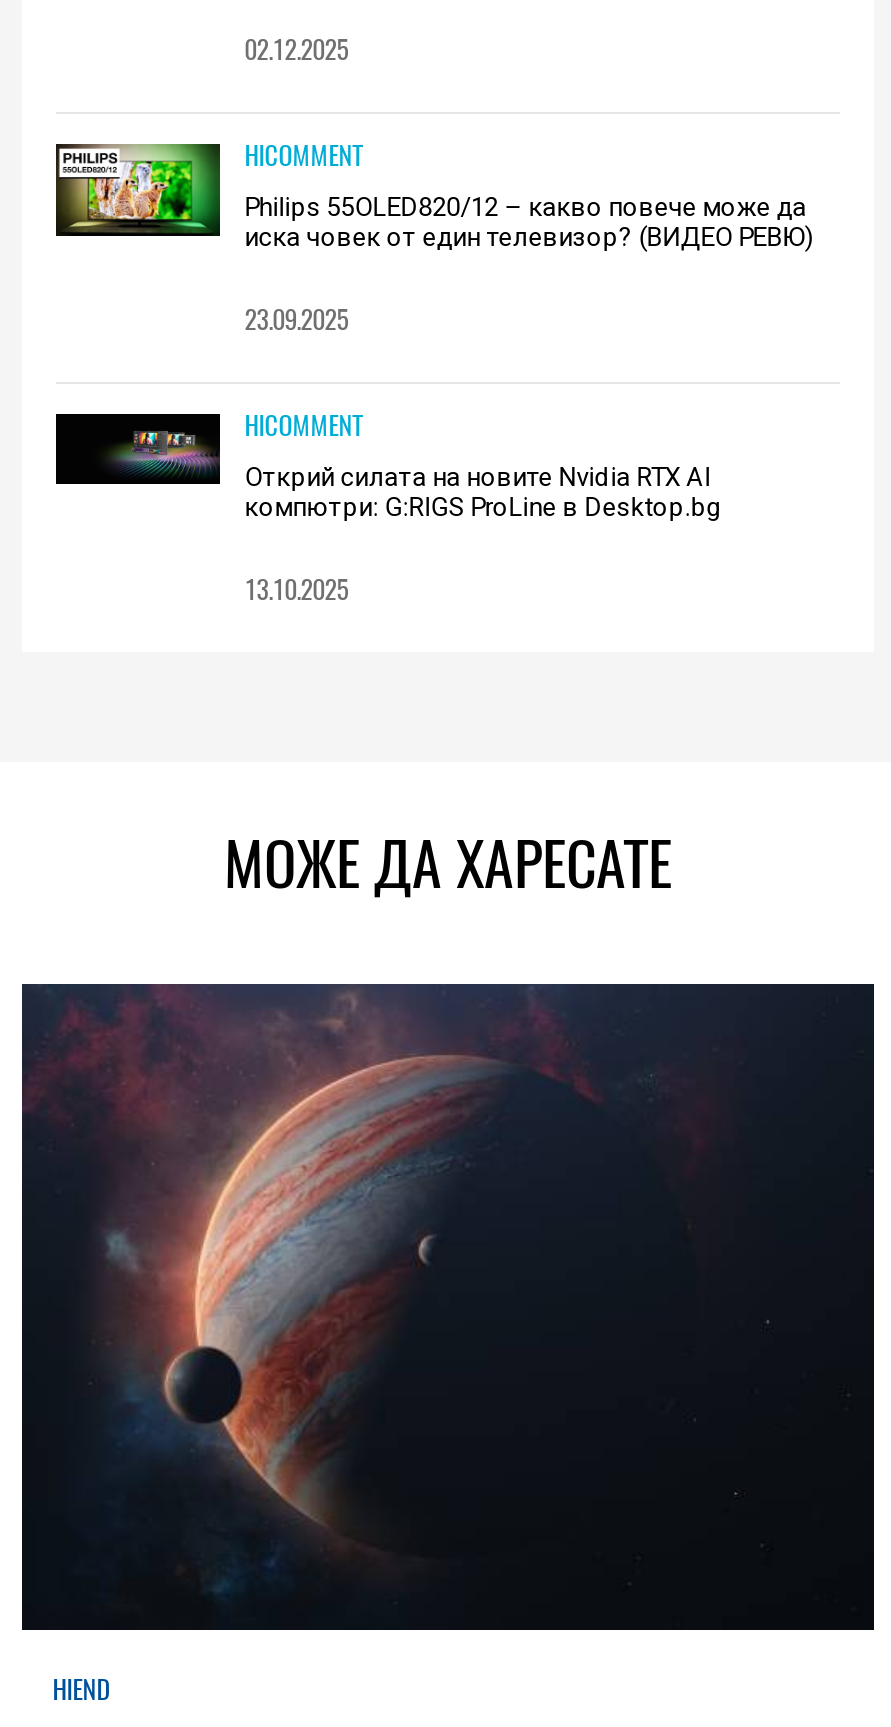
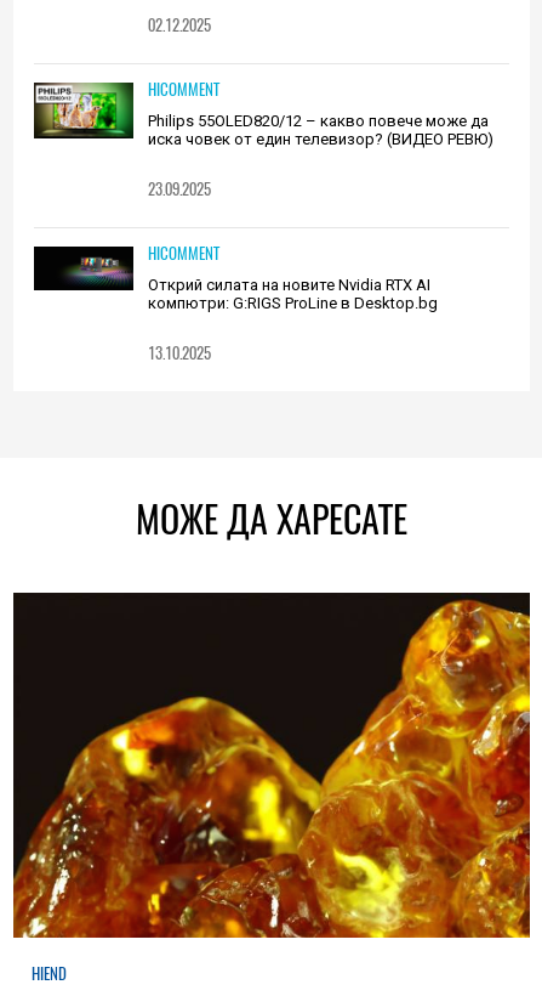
[20,983,876,1633] [image] -> [12,592,531,939] [image]

